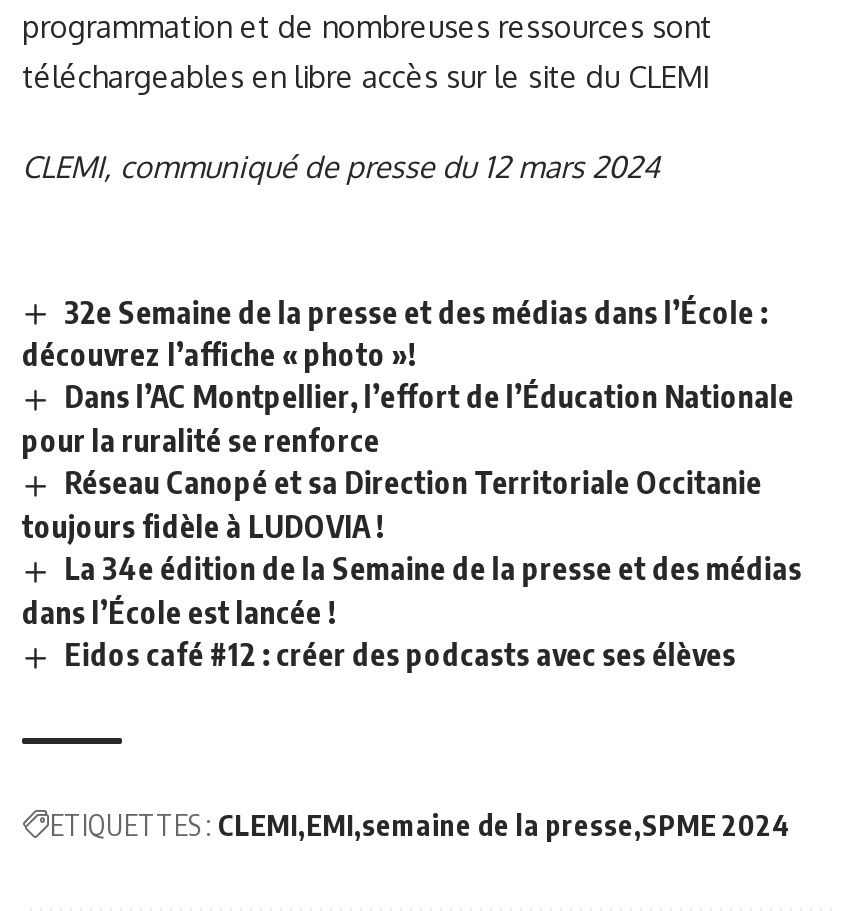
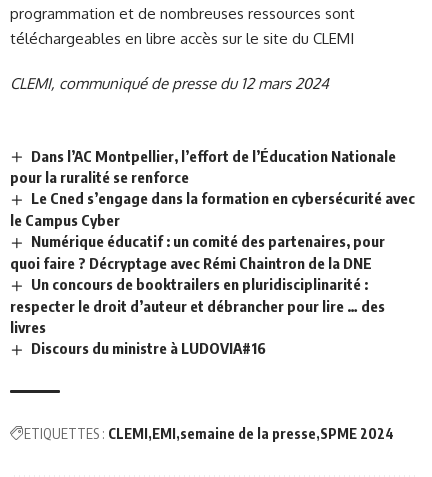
[22,293,768,373] 32e Semaine de la presse et des médias dans l’École : | découvrez l’affiche « photo »! -> none
moved [22,379,794,459] -> [10,146,396,186]: Dans l’AC Montpellier, l’effort de l’Éducation Nationale | pour la ruralité se renforce
[22,465,802,672] Réseau Canopé et sa Direction Territoriale Occitanie | toujours fidèle à LUDOVIA ! | La 34e édition de la Semaine de la presse et des médias | dans l’École est lancée ! | Eidos café #12 : créer des podcasts avec ses élèves -> [10,189,415,357] Le Cned s’engage dans la formation en cybersécurité avec | le Campus Cyber | Numérique éducatif : un comité des partenaires, pour | quoi faire ? Décryptage avec Rémi Chaintron de la DNE | Un concours de booktrailers en pluridisciplinarité : | respecter le droit d’auteur et débrancher pour lire … des | livres | Discours du ministre à LUDOVIA#16

